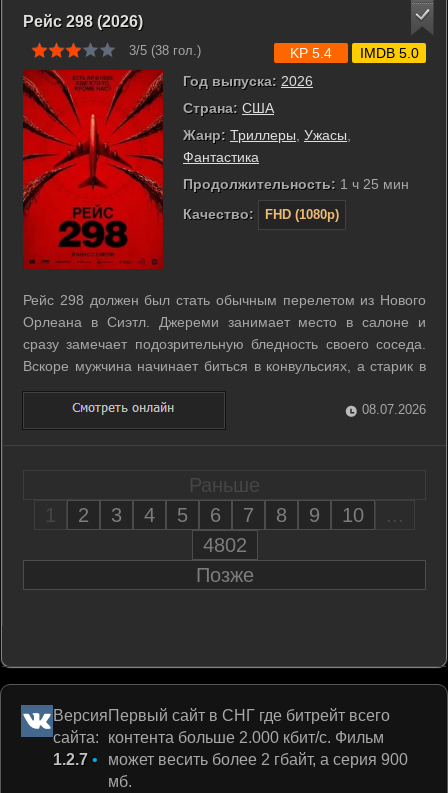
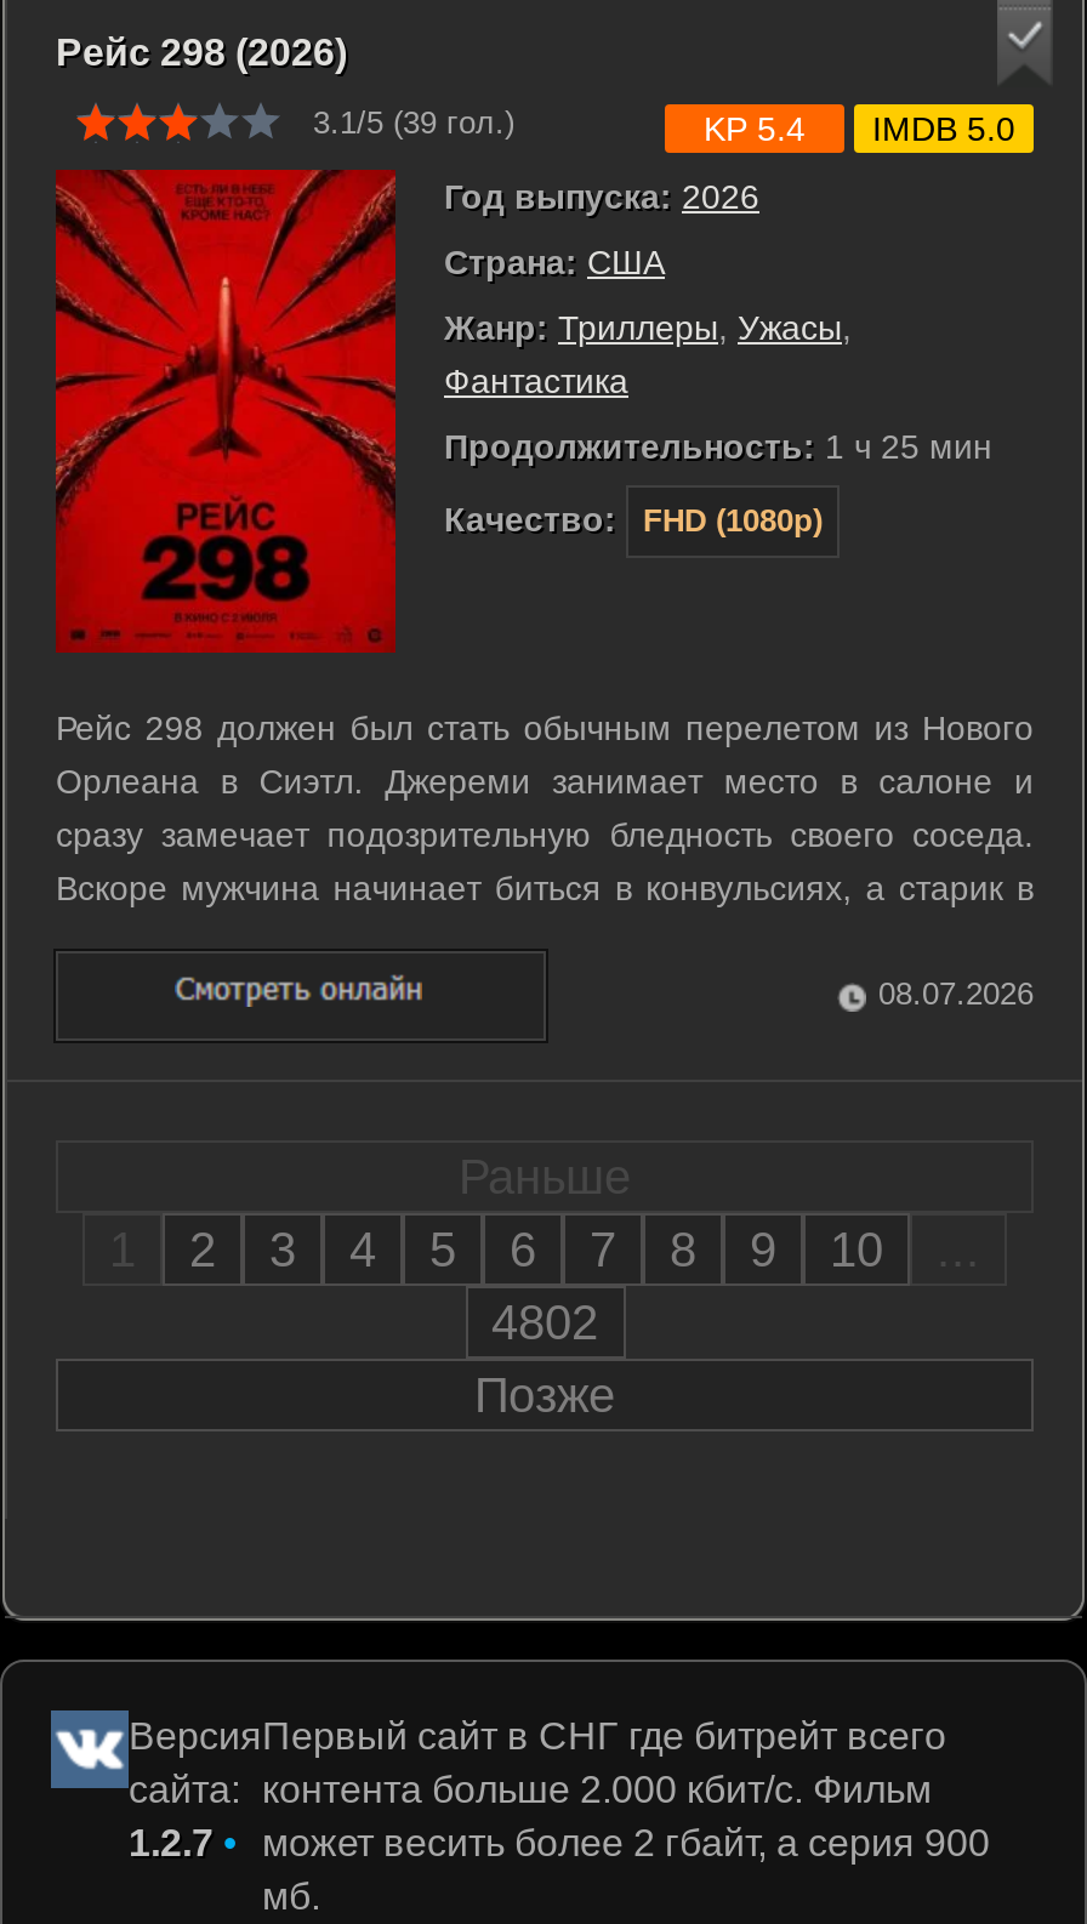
[129,43,201,58] 3/5 (38 гол.) -> [313,104,514,140] 3.1/5 (39 гол.)

